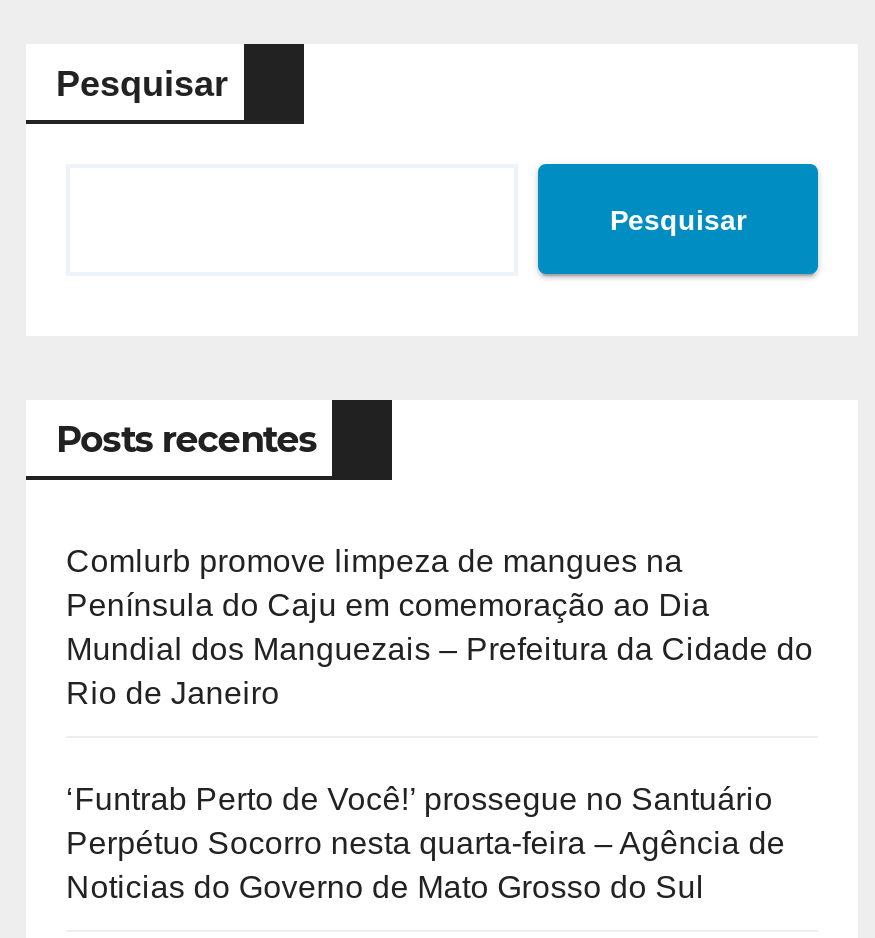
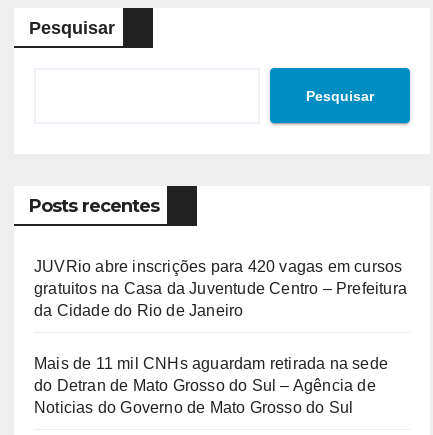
[66,544,813,710] Comlurb promove limpeza de mangues na | Península do Caju em comemoração ao Dia | Mundial dos Manguezais – Prefeitura da Cidade do | Rio de Janeiro -> [34,258,407,319] JUVRio abre inscrições para 420 vagas em cursos | gratuitos na Casa da Juventude Centro – Prefeitura | da Cidade do Rio de Janeiro
[66,782,785,860] ‘Funtrab Perto de Você!’ prossegue no Santuário | Perpétuo Socorro nesta quarta-feira – Agência de -> [34,355,388,394] Mais de 11 mil CNHs aguardam retirada na sede | do Detran de Mato Grosso do Sul – Agência de

